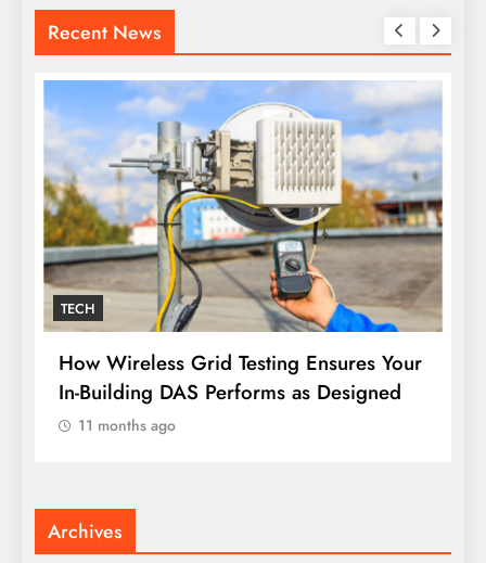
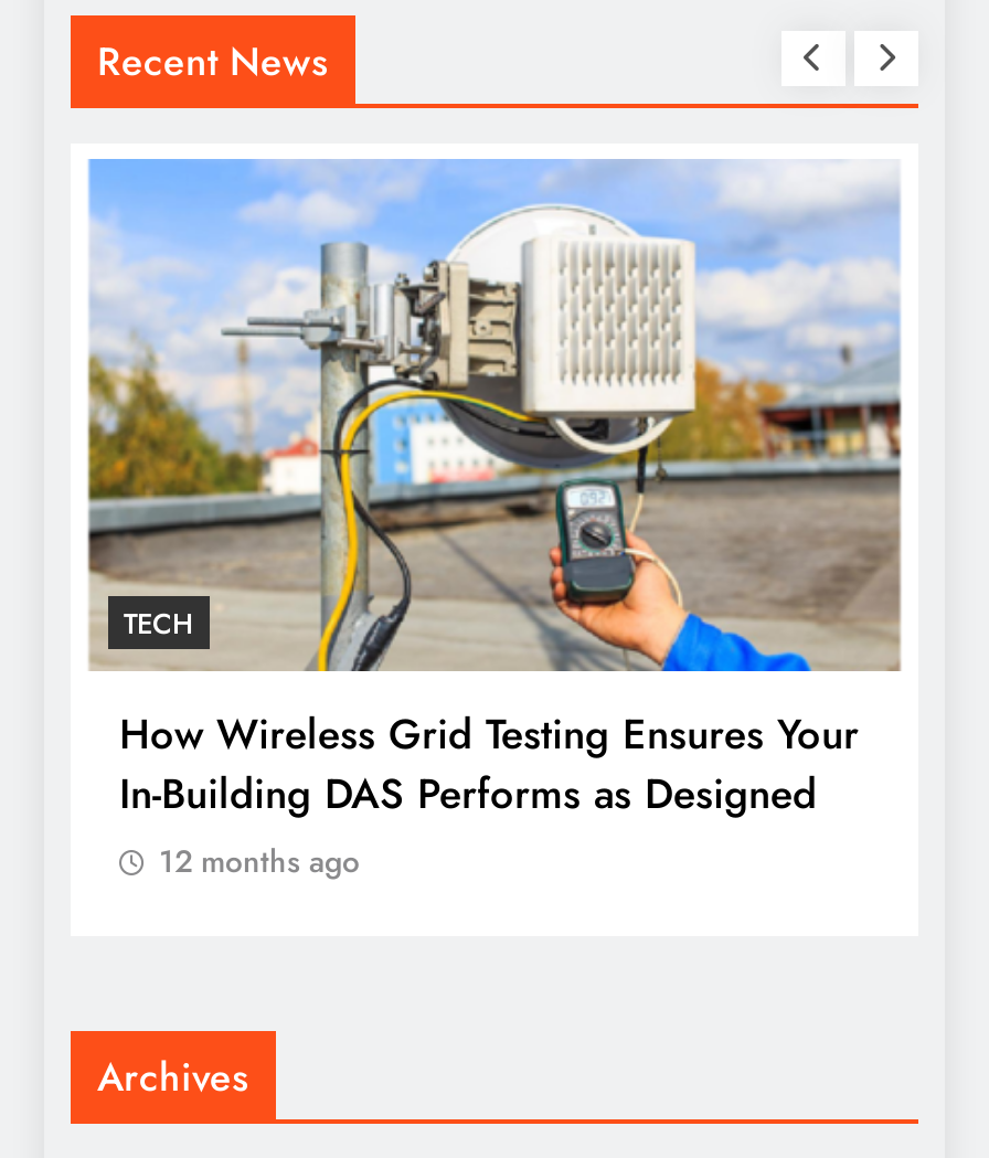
[78,414,176,436] 11 months ago -> [159,838,360,882] 12 months ago

